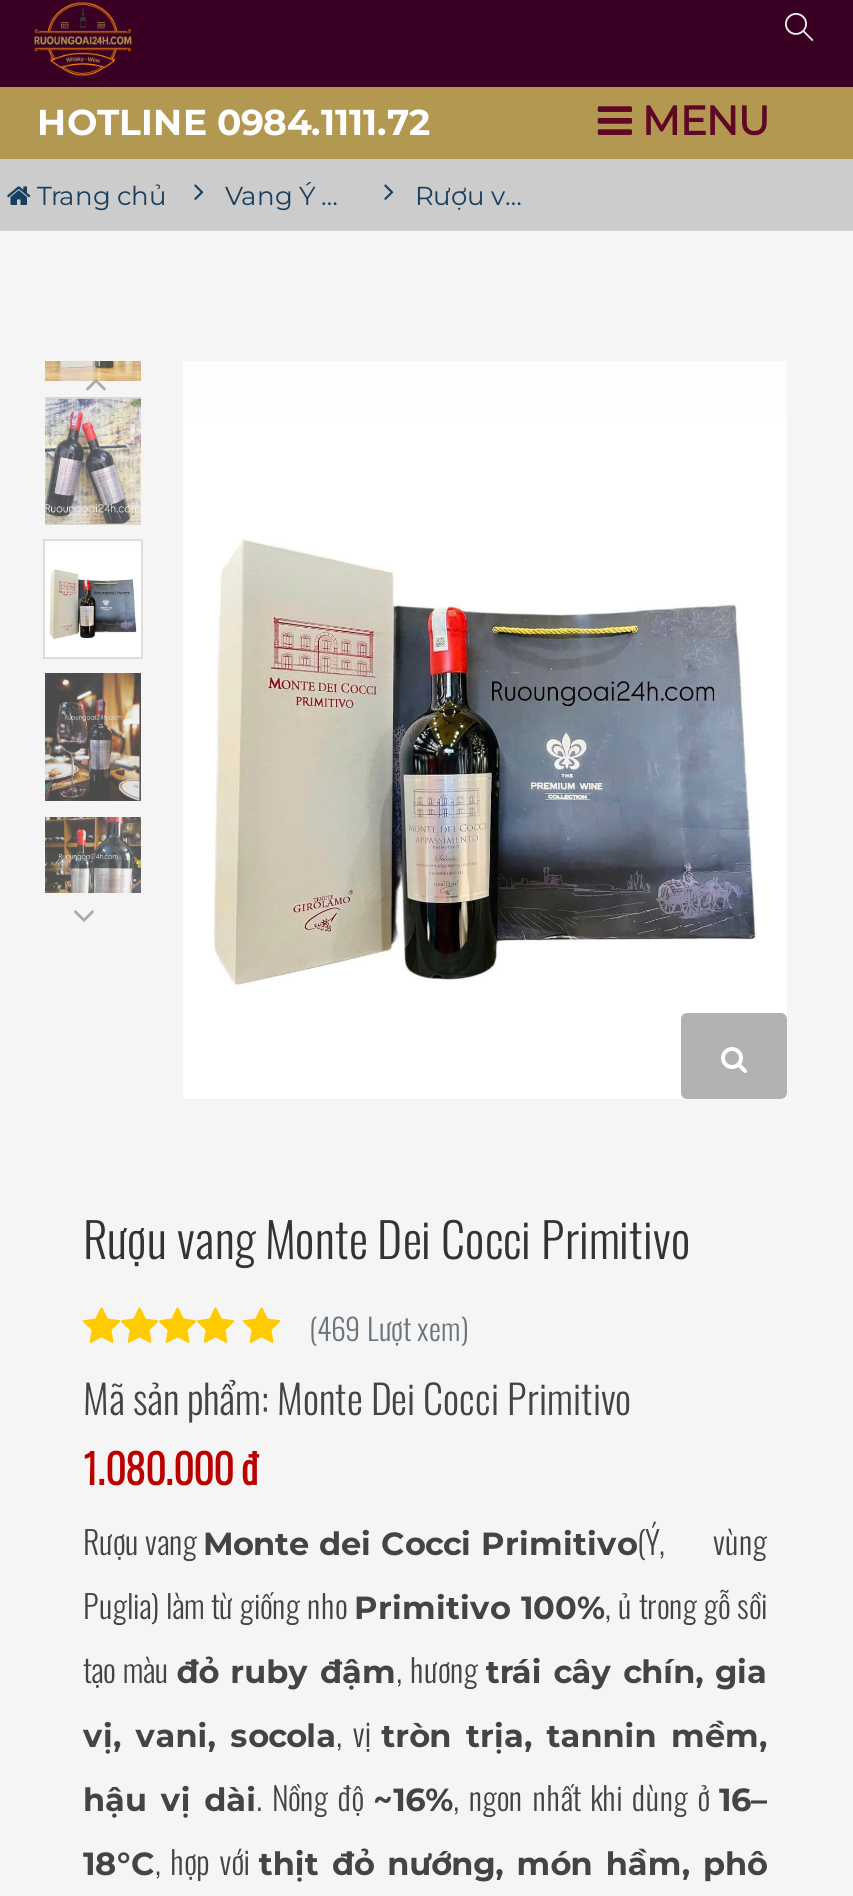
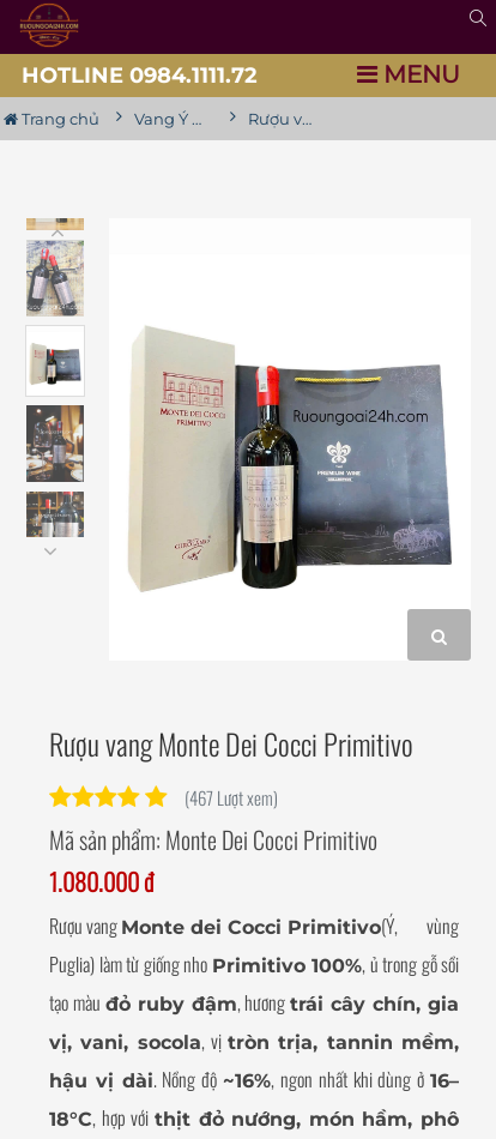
[309,1305,469,1349] (469 Lượt xem) -> [185,784,278,810] (467 Lượt xem)

